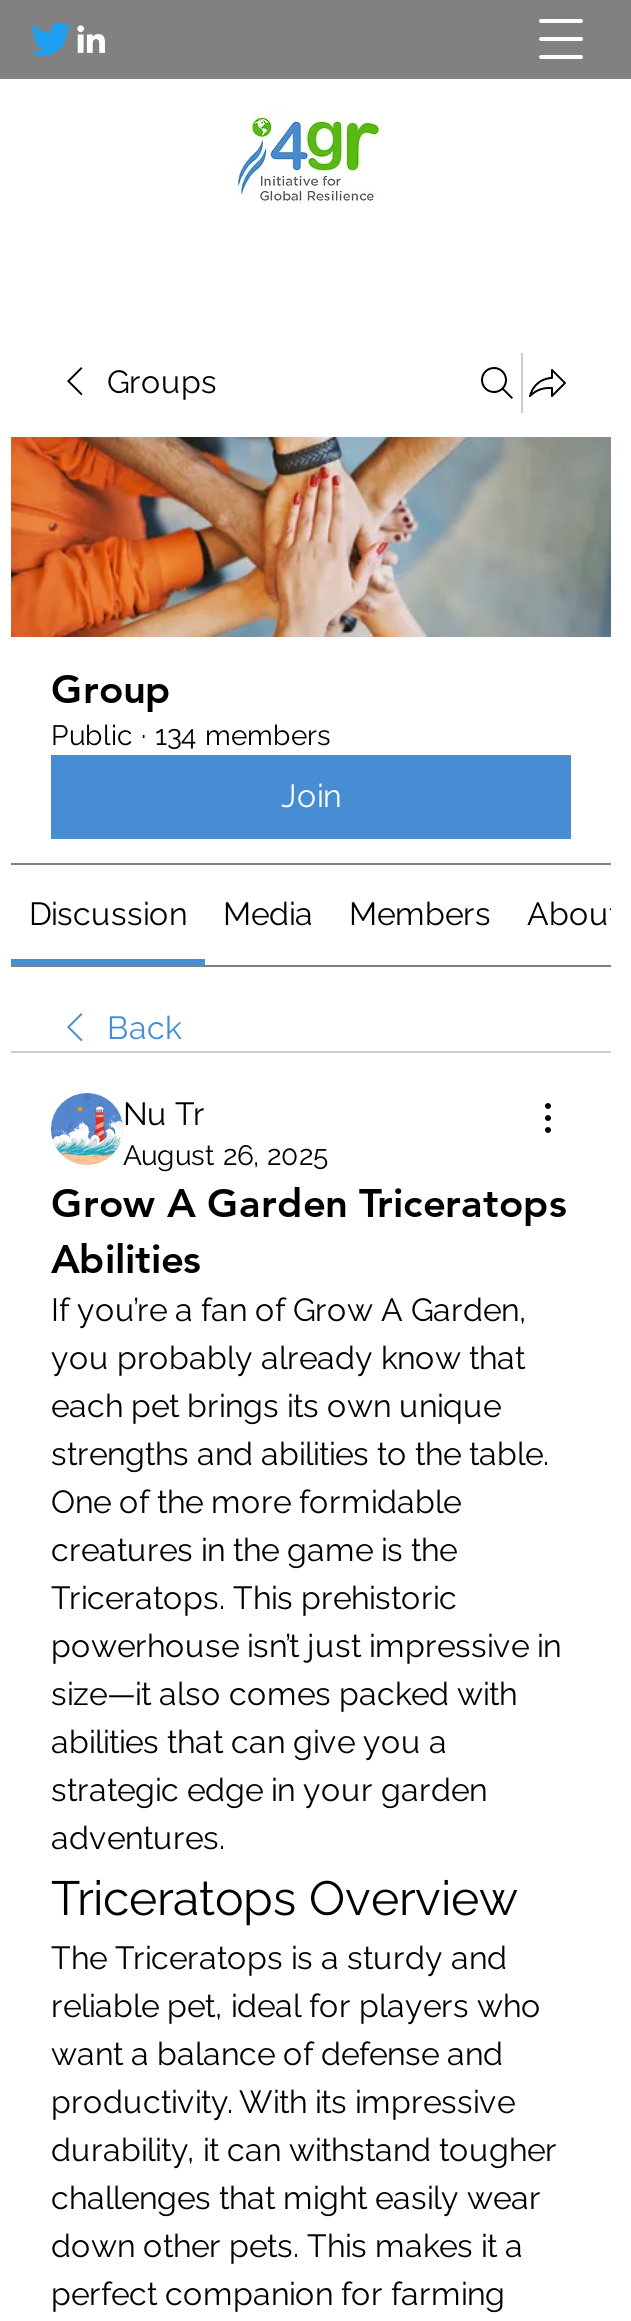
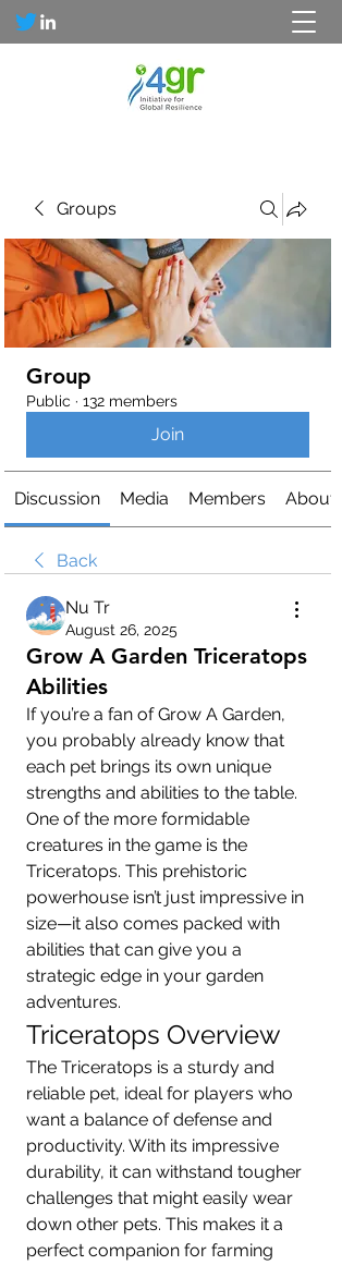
[51,719,331,751] Public · 134 members -> [26,392,178,410] Public · 132 members

